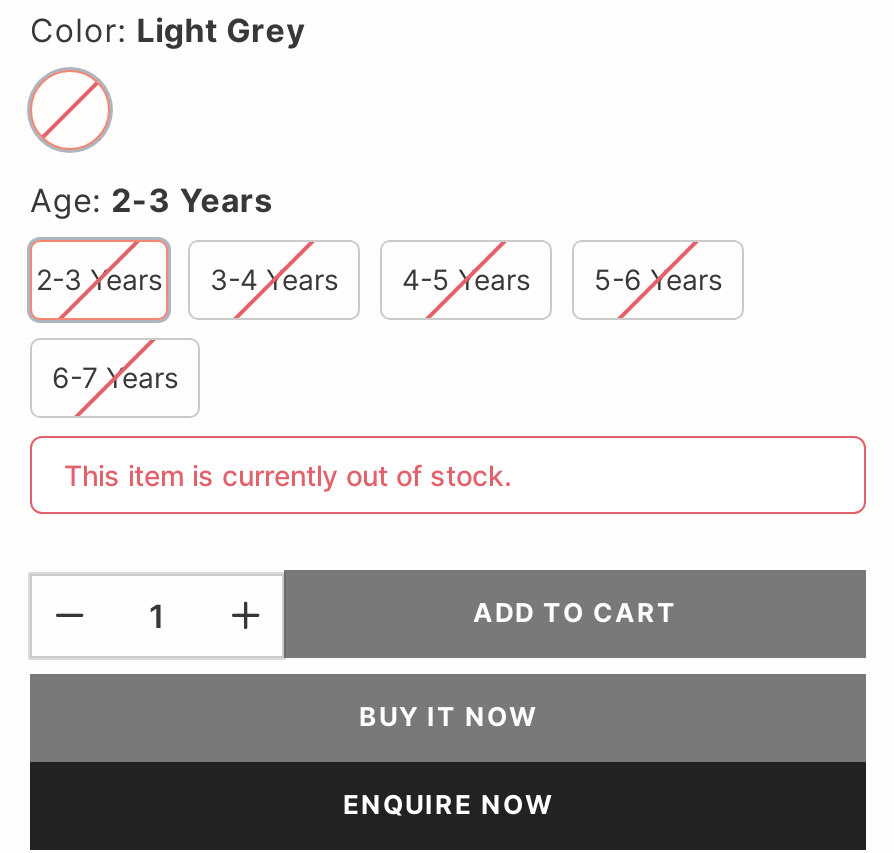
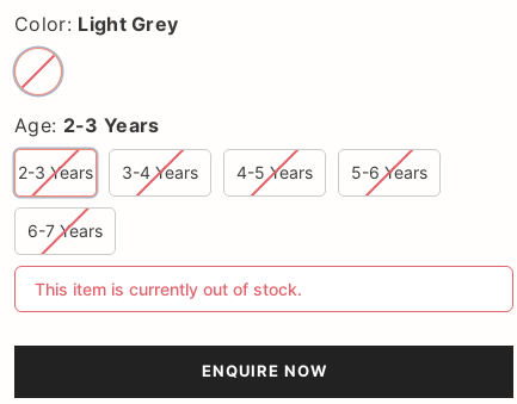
[473,597,677,629] ADD TO CART -> none
[359,701,537,733] BUY IT NOW -> none

